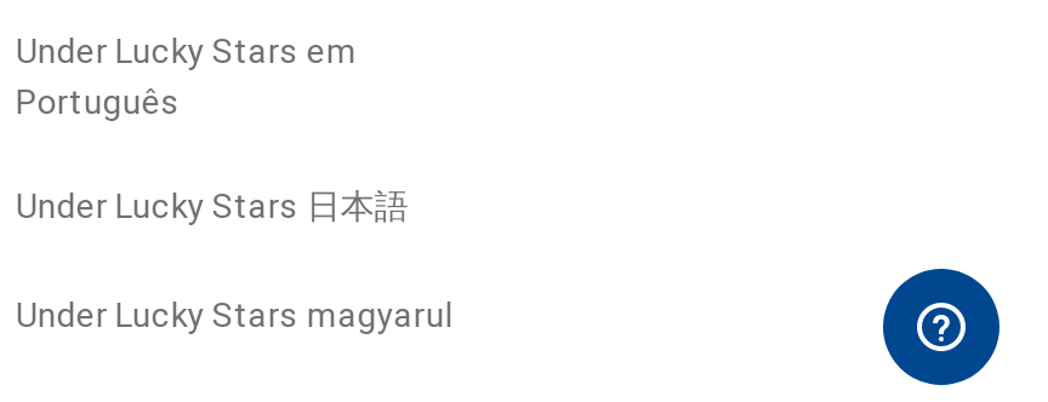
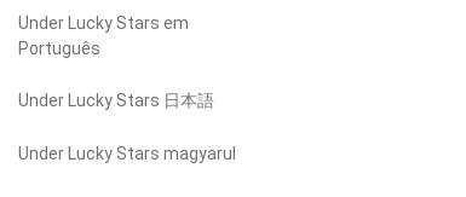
[881,265,1002,389] [image] -> none

